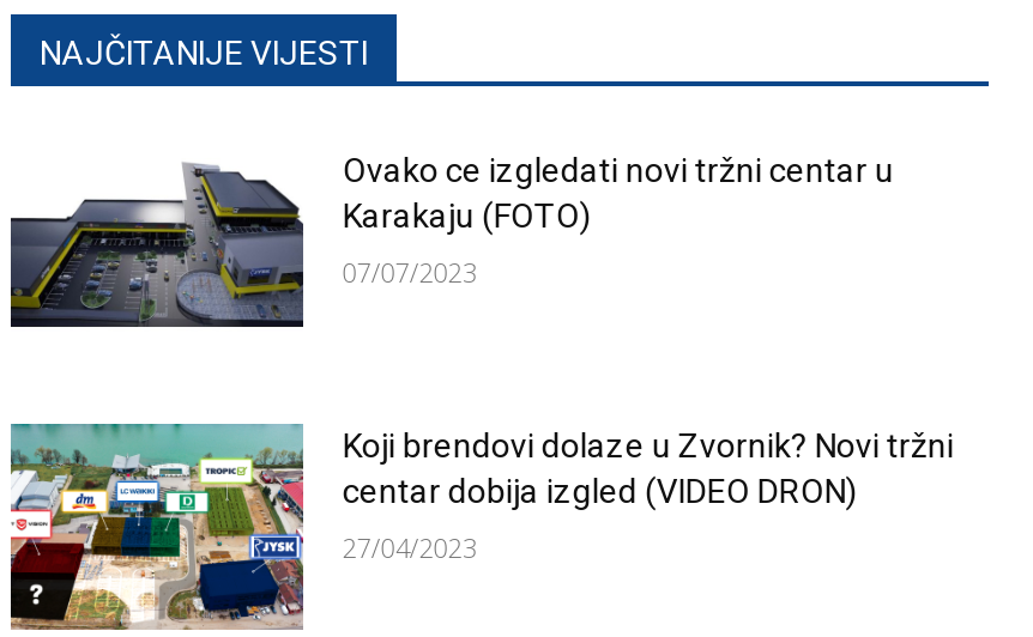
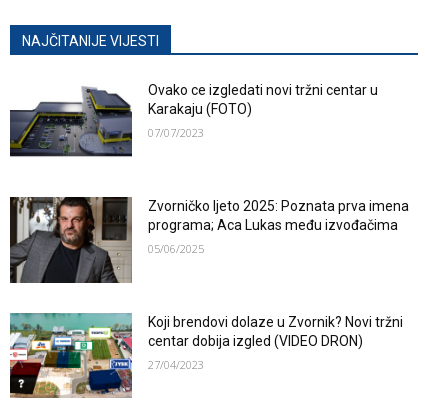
none -> [9,196,409,284] [image] | Zvorničko ljeto 2025: Poznata prva imena | programa; Aca Lukas među izvođačima | 05/06/2025

